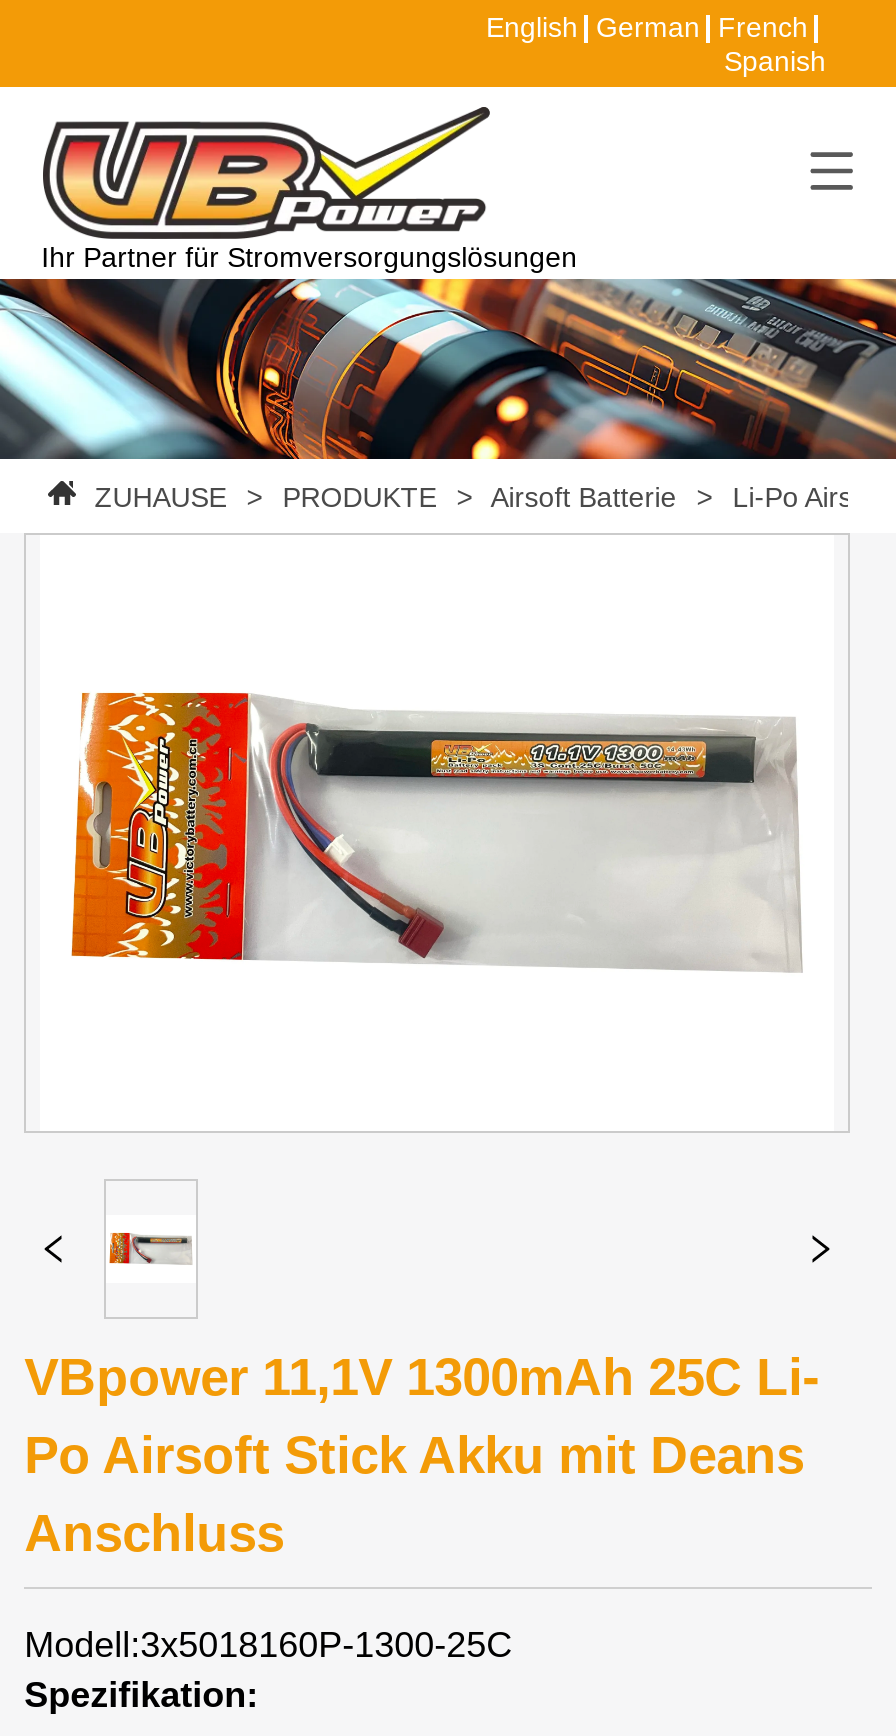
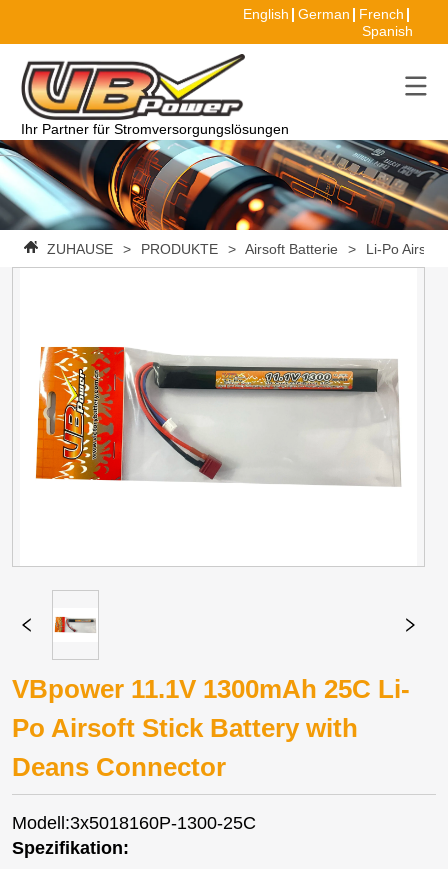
[24,1347,820,1563] VBpower 11,1V 1300mAh 25C Li- | Po Airsoft Stick Akku mit Deans | Anschluss -> [12,674,410,782] VBpower 11.1V 1300mAh 25C Li- | Po Airsoft Stick Battery with | Deans Connector

